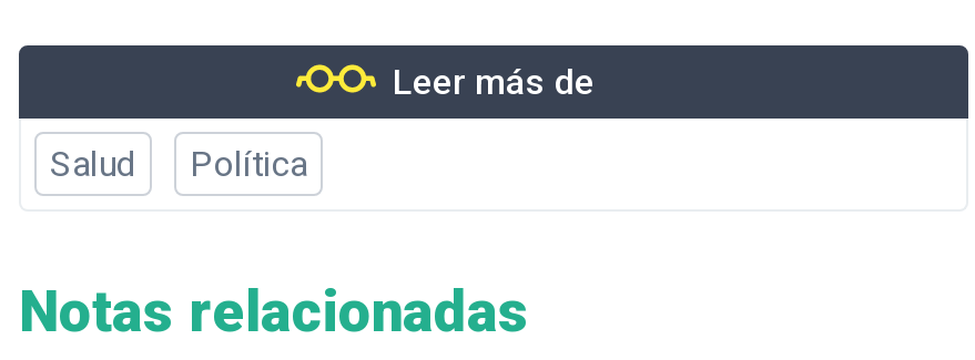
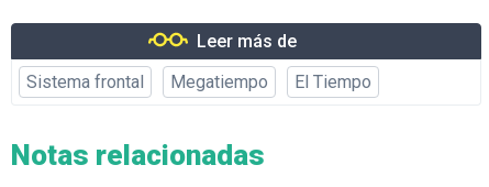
[50,142,307,185] Salud | Política -> [26,71,371,92] Sistema frontal | Megatiempo | El Tiempo

